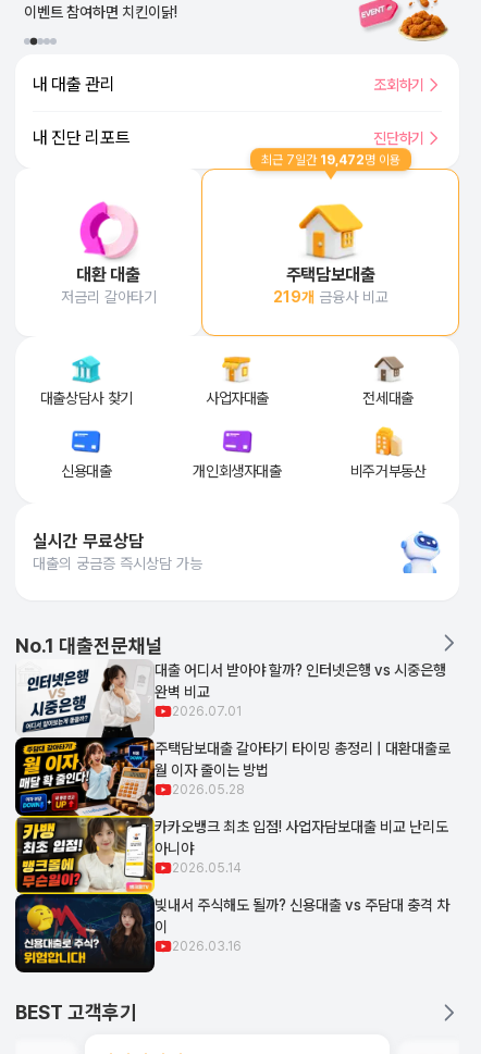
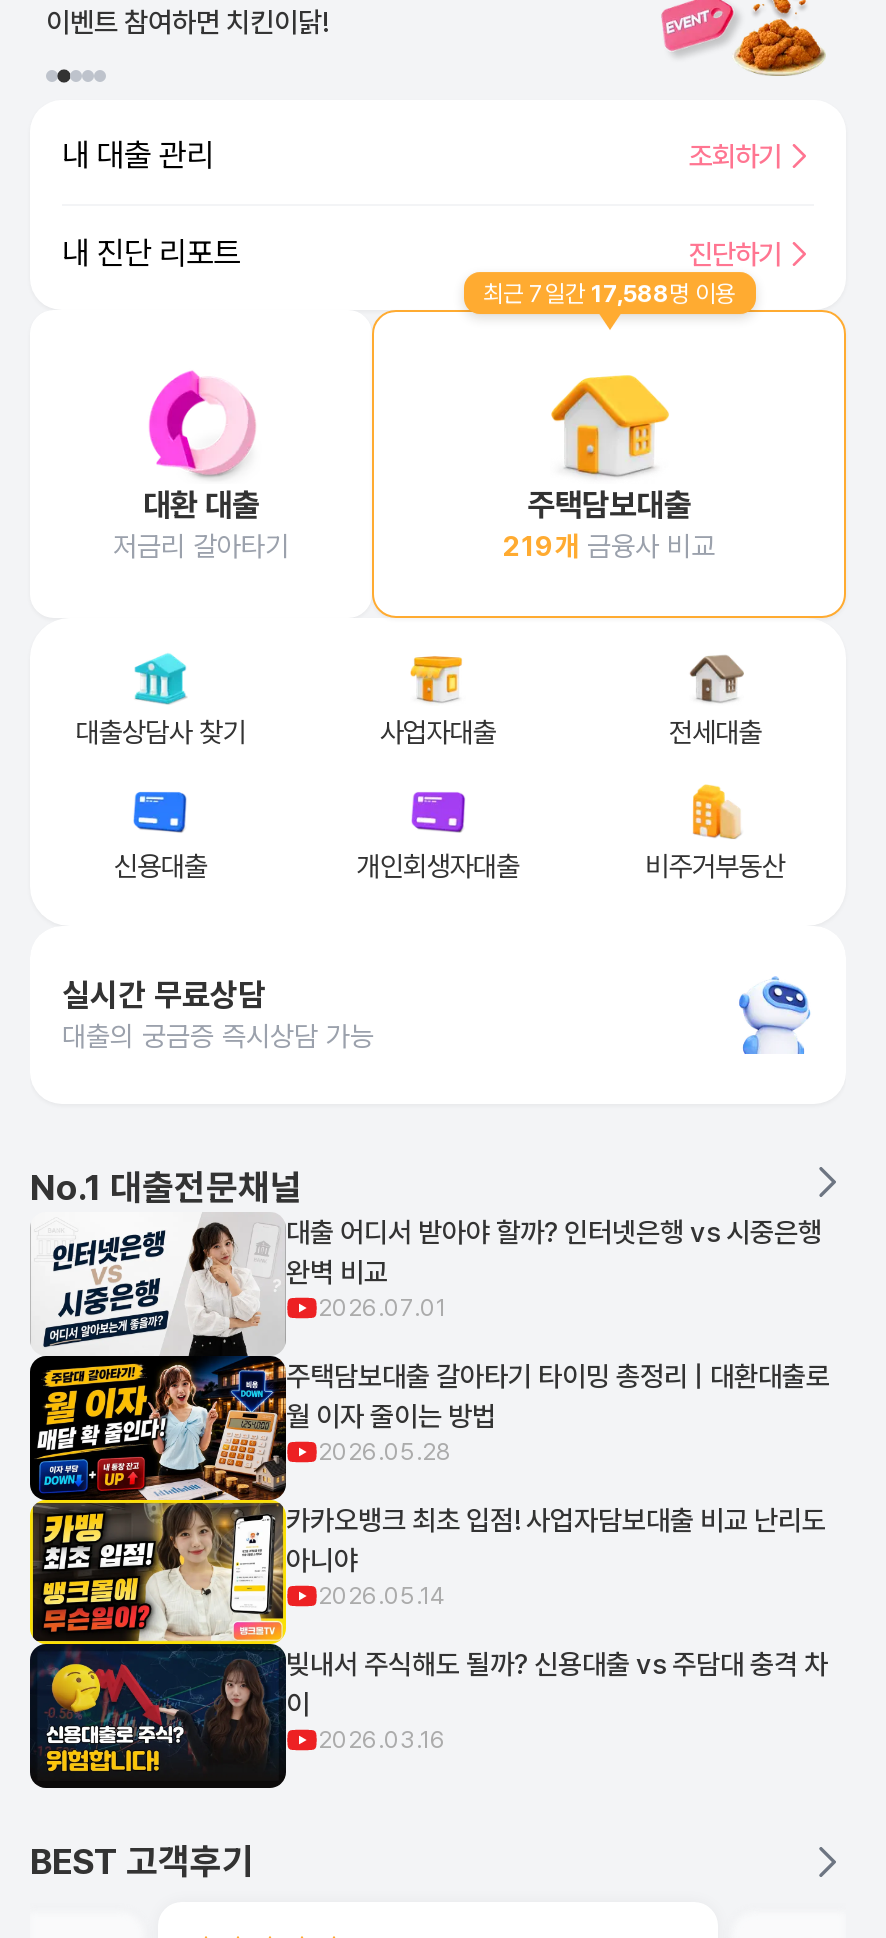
[261,154,400,169] 최근 7일간 19,472명 이용 -> [483,287,735,315] 최근 7일간 17,588명 이용

